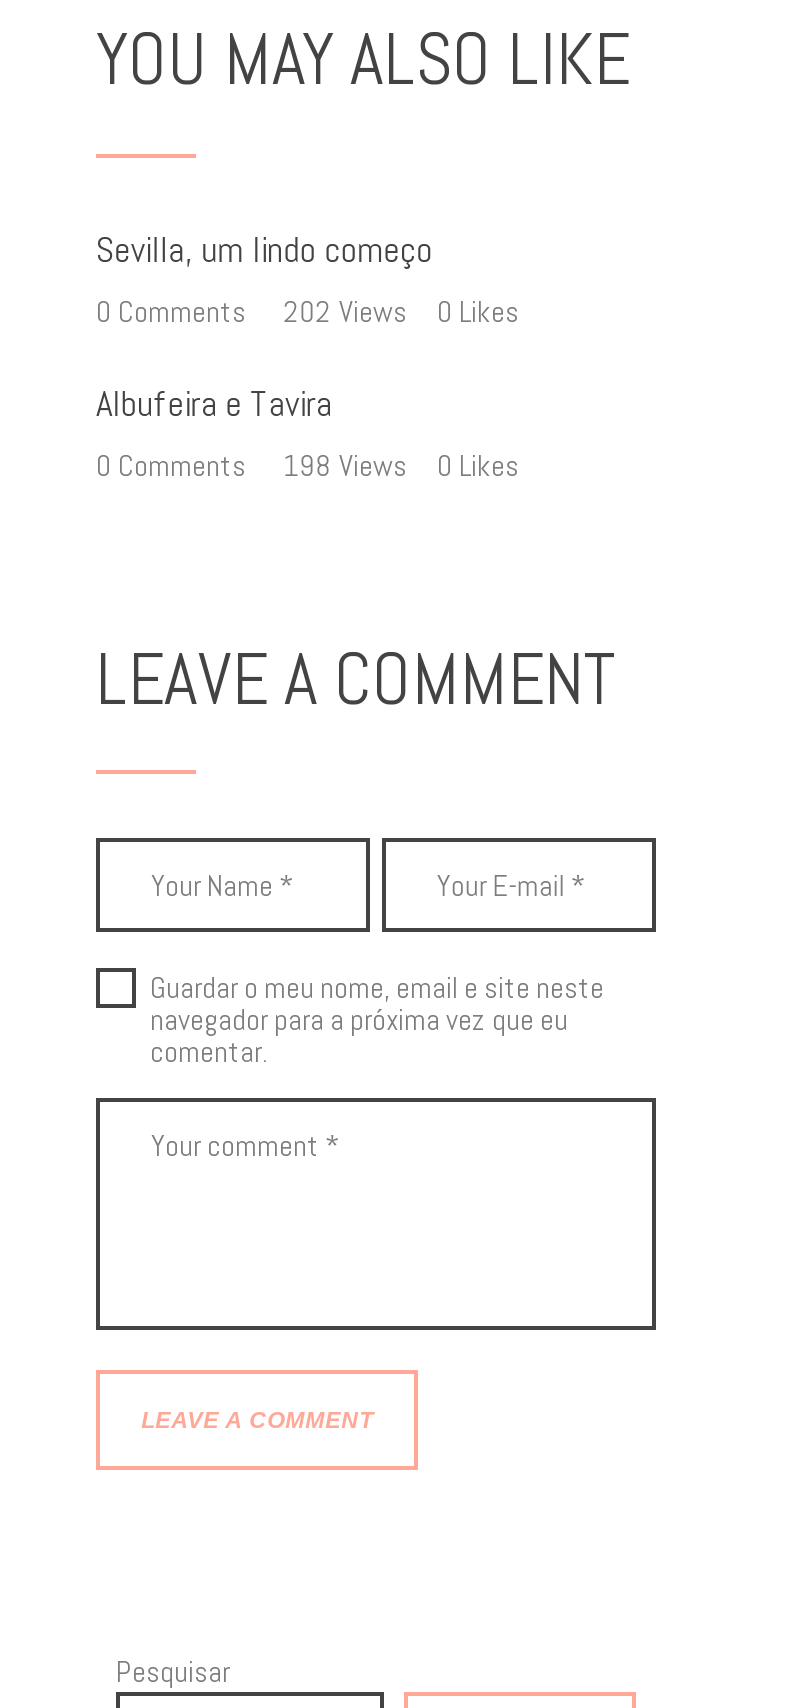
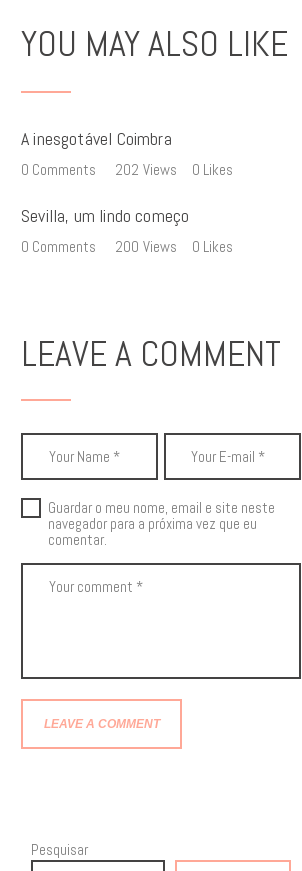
none -> [21,127,172,150] A inesgotável Coimbra
moved [96,226,433,272] -> [21,204,189,227]: Sevilla, um lindo começo
[96,379,332,425] Albufeira e Tavira -> none
[96,445,519,483] 0 Comments 198 Views 0 Likes -> [21,237,232,256] 0 Comments 200 Views 0 Likes

